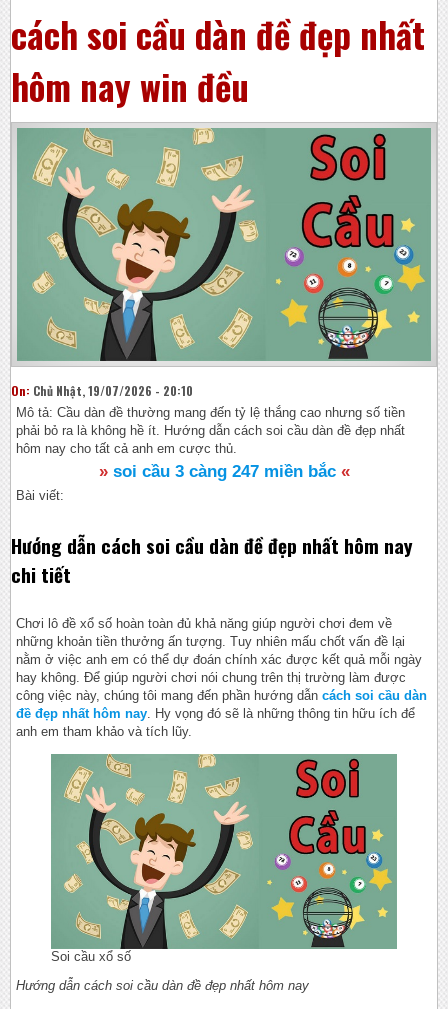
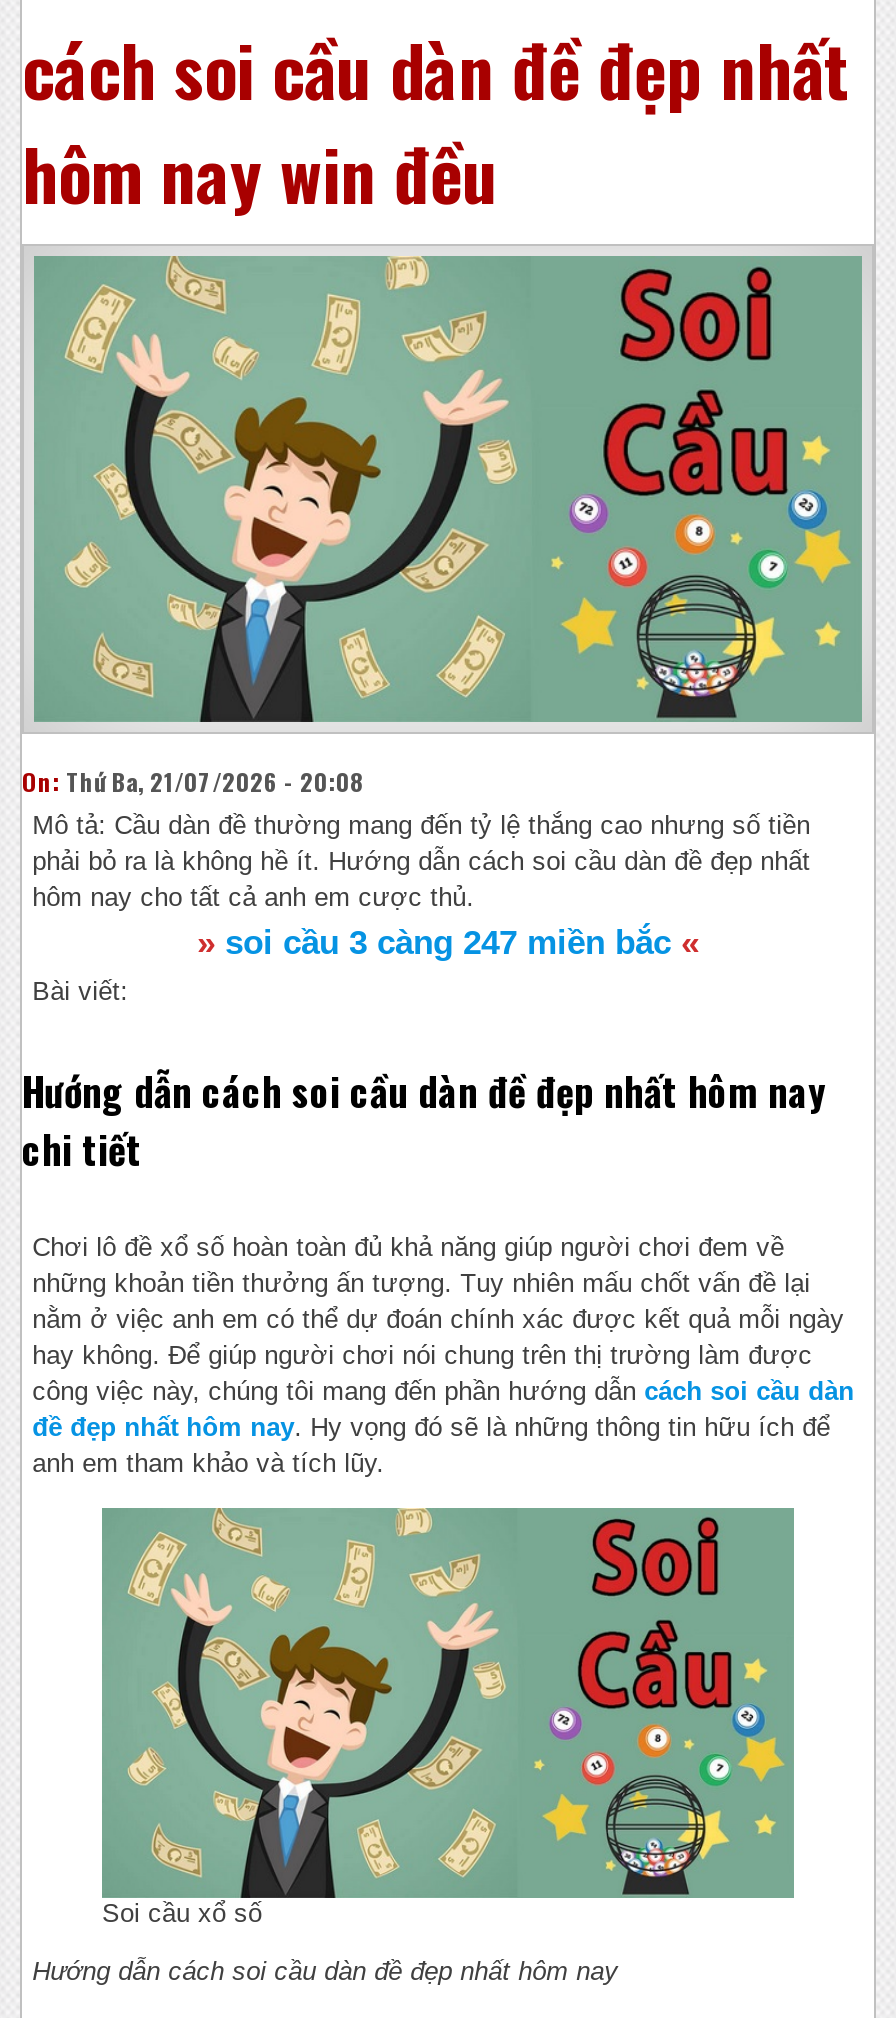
[11,382,193,399] On: Chủ Nhật, 19/07/2026 - 20:10 -> [22,764,364,798] On: Thứ Ba, 21/07/2026 - 20:08

